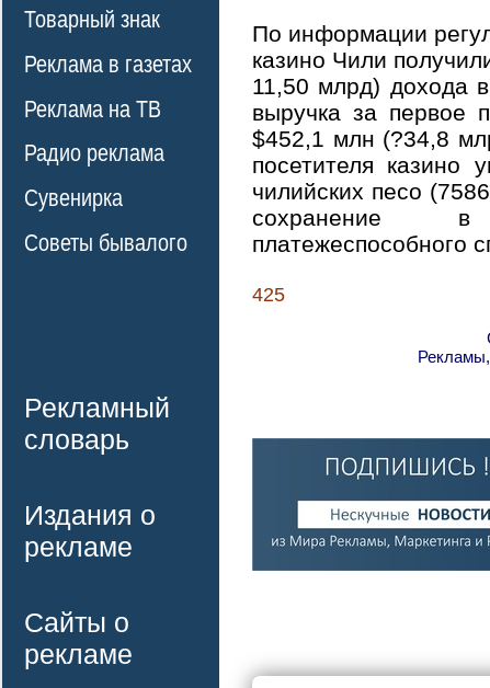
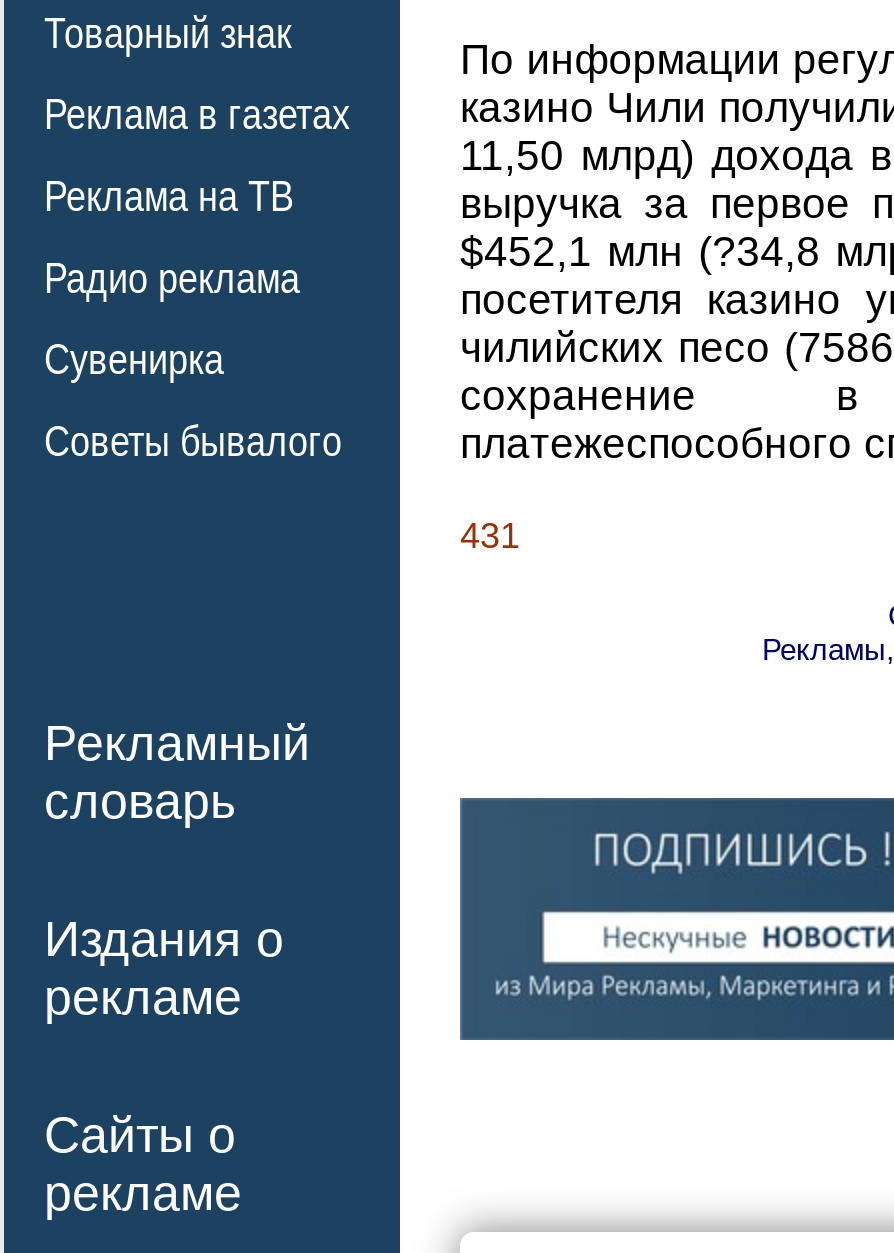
[252,284,285,306] 425 -> [460,516,520,556] 431

